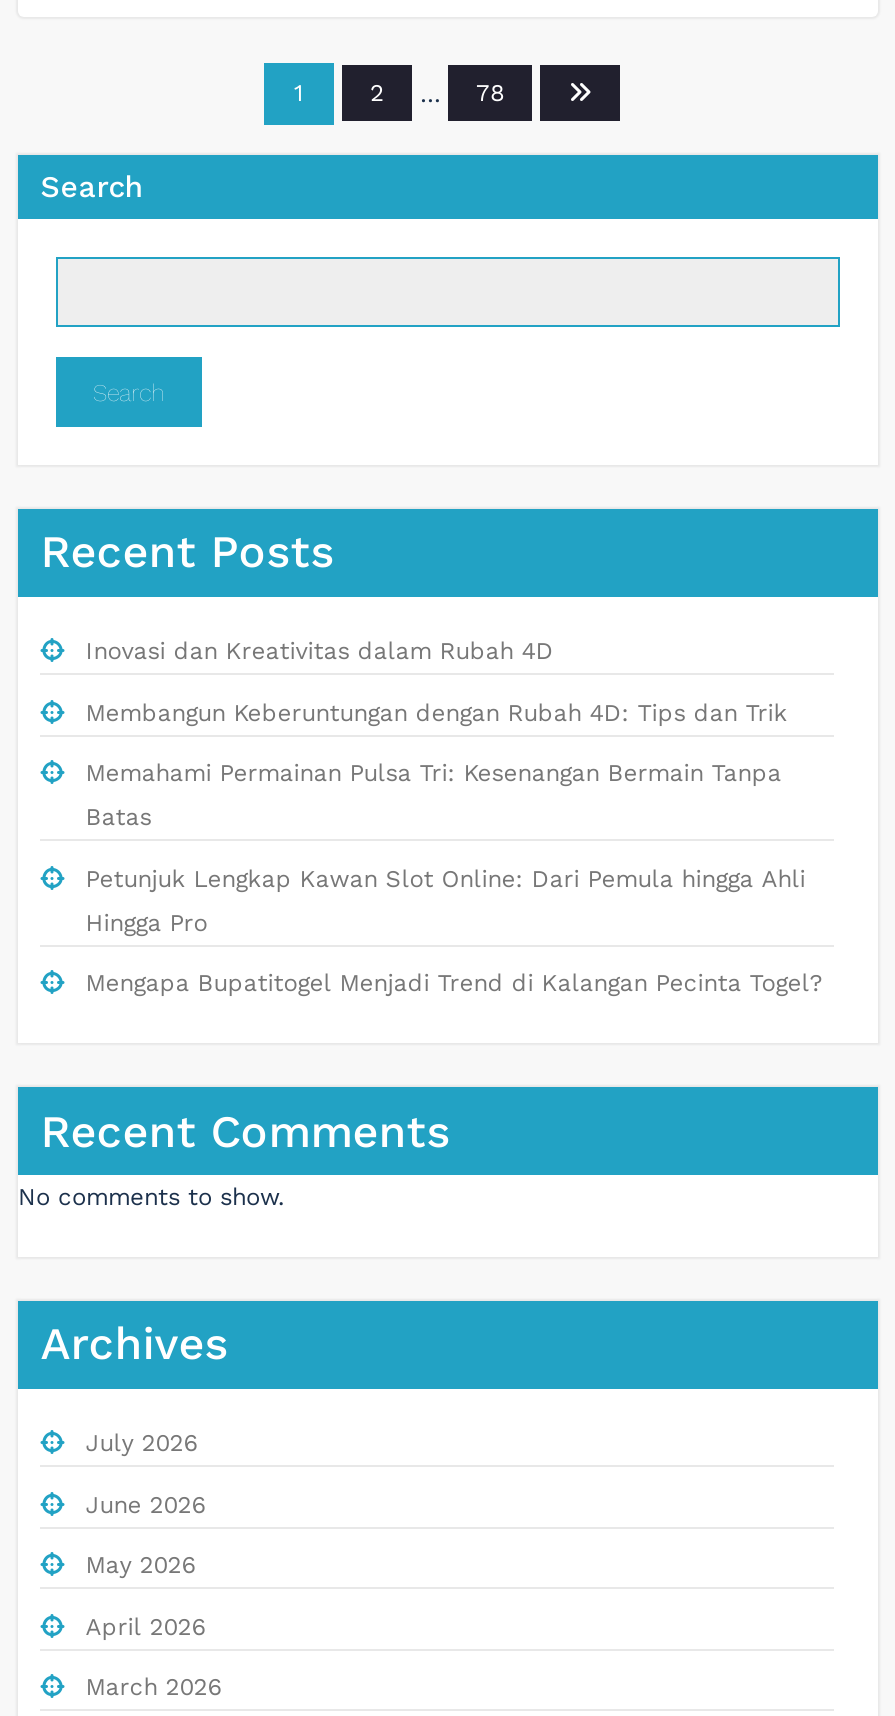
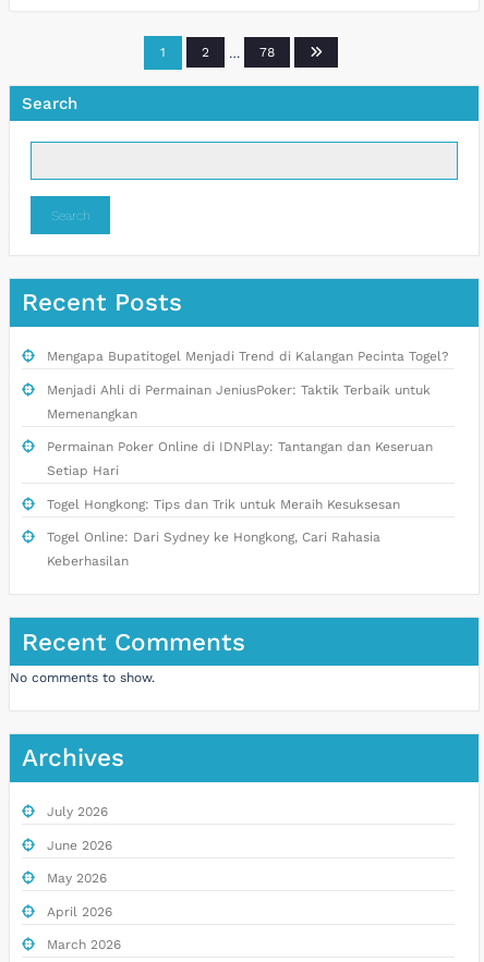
[86,637,806,936] Inovasi dan Kreativitas dalam Rubah 4D | Membangun Keberuntungan dengan Rubah 4D: Tips dan Trik | Memahami Permainan Pulsa Tri: Kesenangan Bermain Tanpa | Batas | Petunjuk Lengkap Kawan Slot Online: Dari Pemula hingga Ahli | Hingga Pro -> none
moved [86,969,824,997] -> [47,349,449,364]: Mengapa Bupatitogel Menjadi Trend di Kalangan Pecinta Togel?
none -> [47,382,433,569] Menjadi Ahli di Permainan JeniusPoker: Taktik Terbaik untuk | Memenangkan | Permainan Poker Online di IDNPlay: Tantangan dan Keseruan | Setiap Hari | Togel Hongkong: Tips dan Trik untuk Meraih Kesuksesan | Togel Online: Dari Sydney ke Hongkong, Cari Rahasia | Keberhasilan

